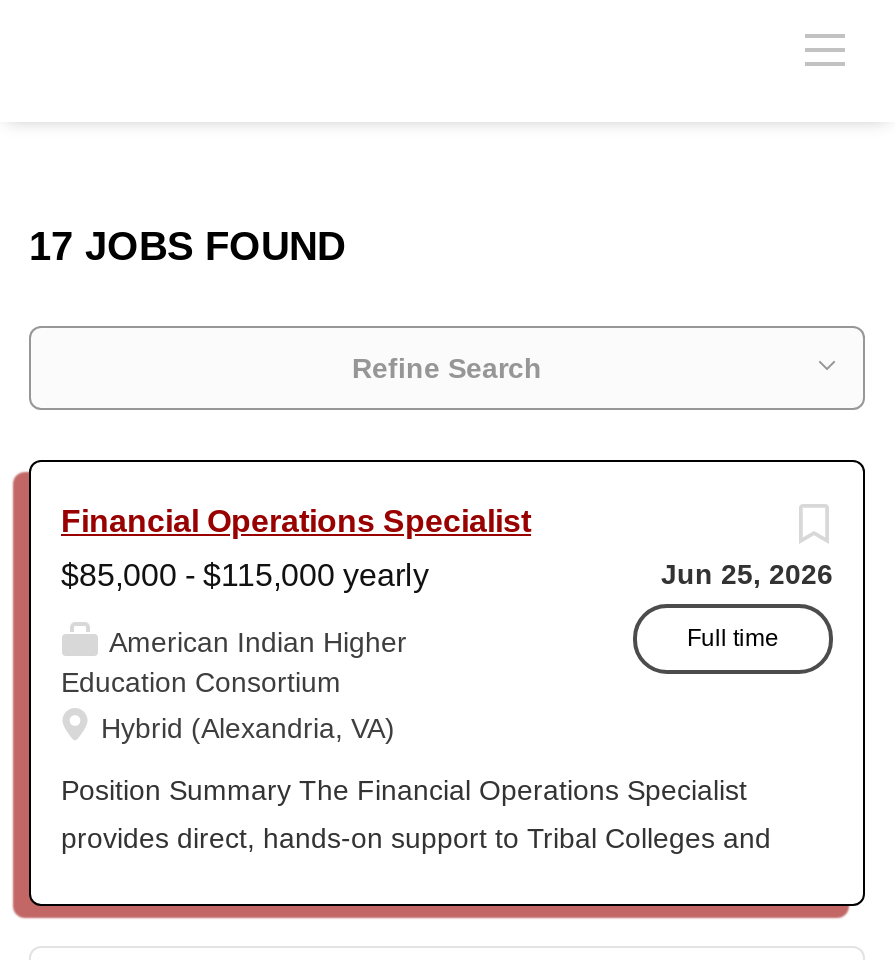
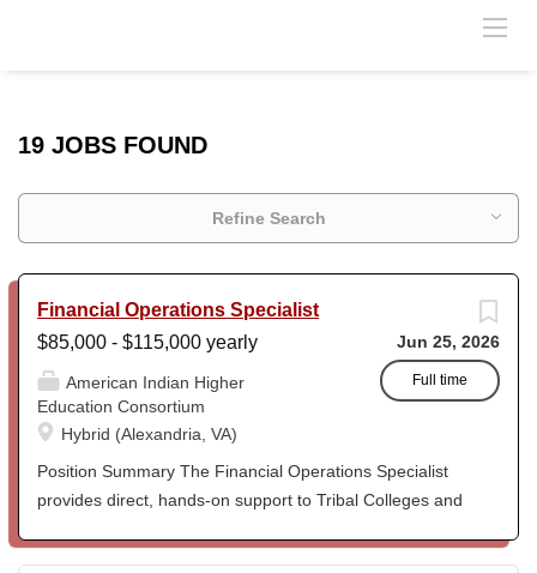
[29,224,345,268] 17 JOBS FOUND -> [18,132,207,158] 19 JOBS FOUND

